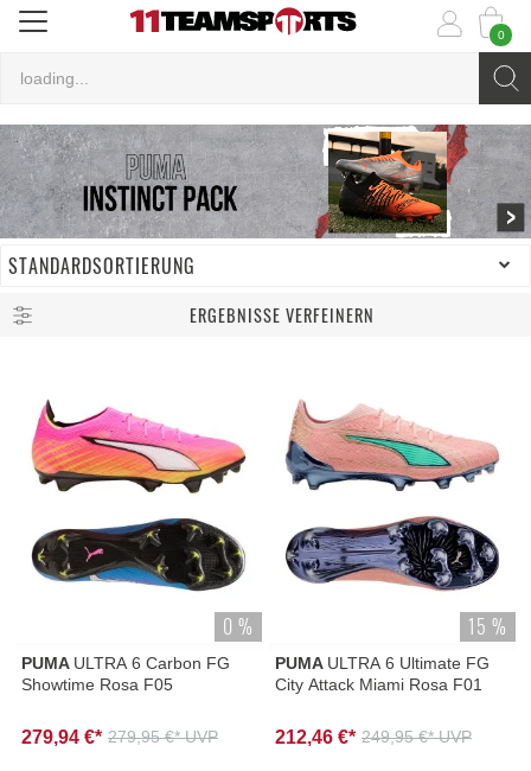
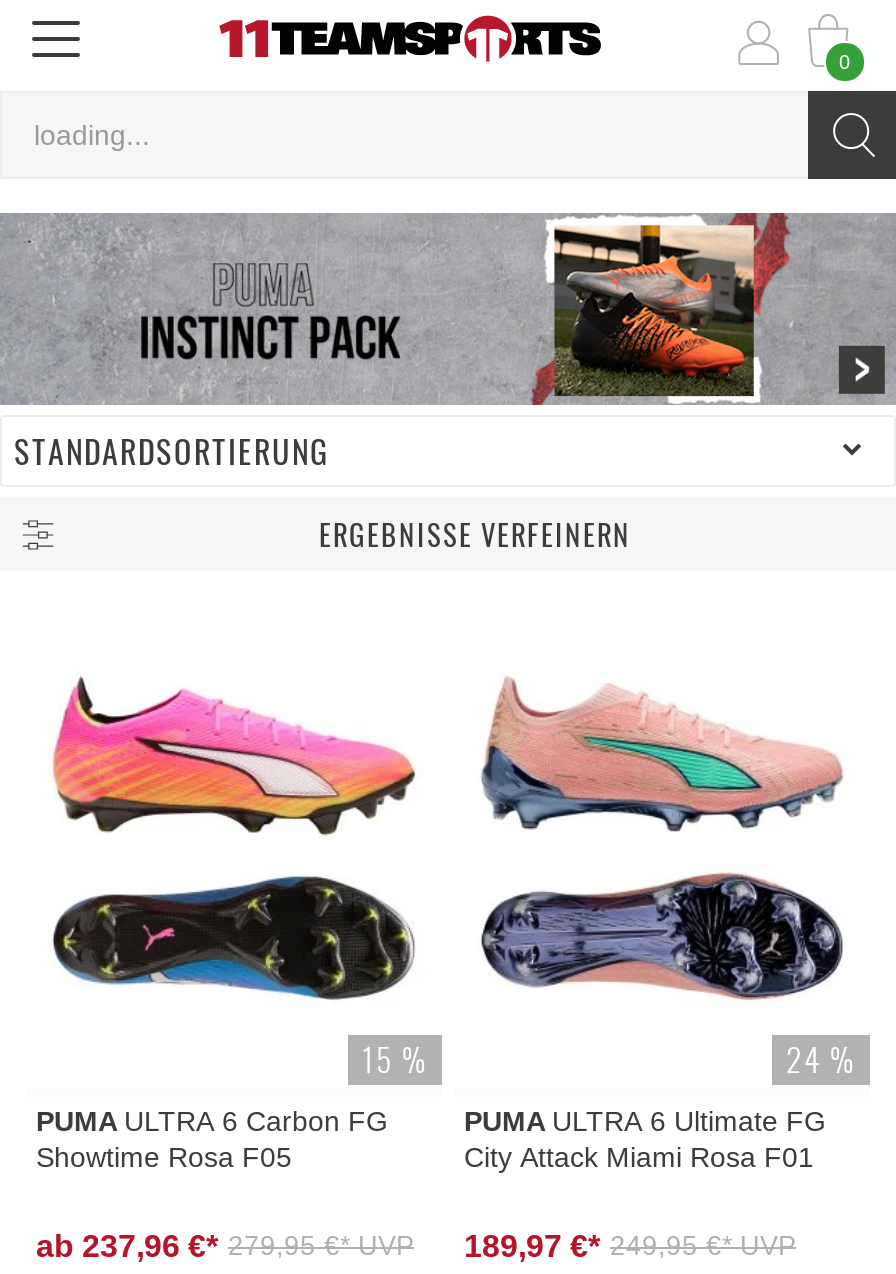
[223,612,254,641] 0 % -> [362,1035,428,1083] 15 %
[468,612,507,641] 15 % -> [786,1035,856,1083] 24 %
[21,727,102,747] 279,94 €* -> [36,1229,218,1263] ab 237,96 €*
[275,727,356,747] 212,46 €* -> [464,1229,600,1263] 189,97 €*

